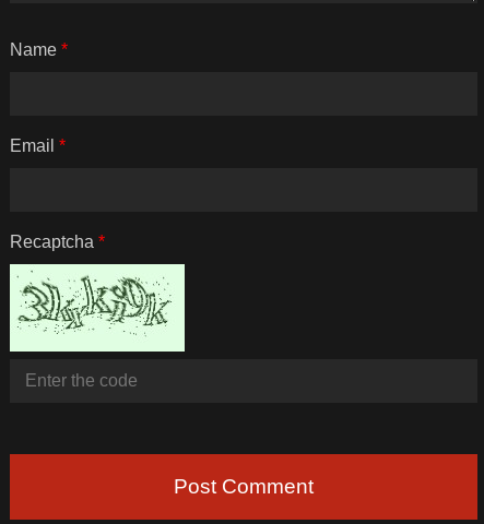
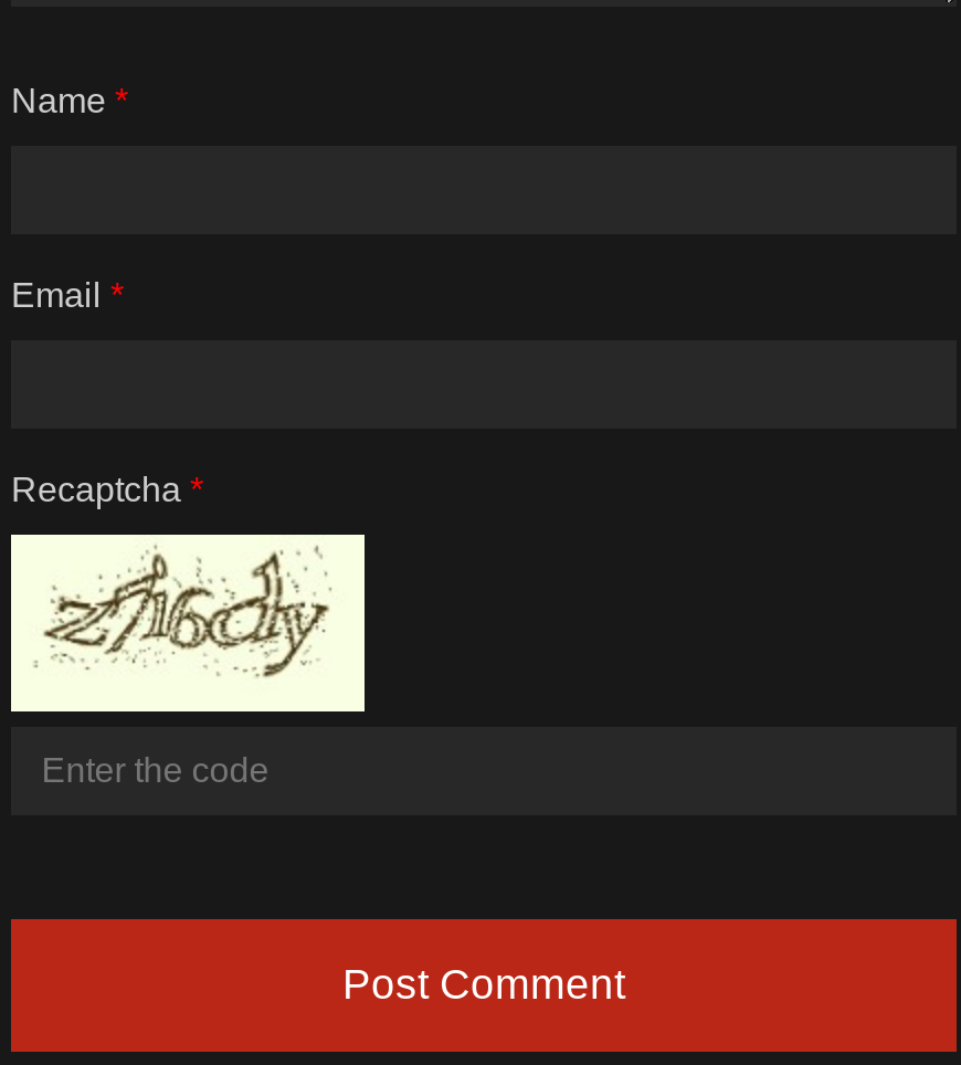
[15,269,174,338] [image] -> [24,546,338,681] [image]

